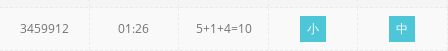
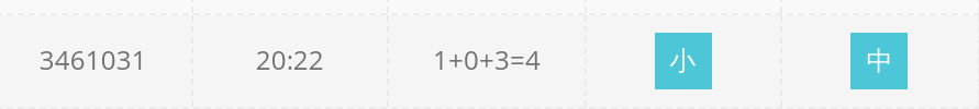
[20,20,69,37] 3459912 -> [39,41,147,78] 3461031
[118,20,149,37] 01:26 -> [256,41,324,78] 20:22
[195,20,251,37] 5+1+4=10 -> [433,41,541,78] 1+0+3=4

